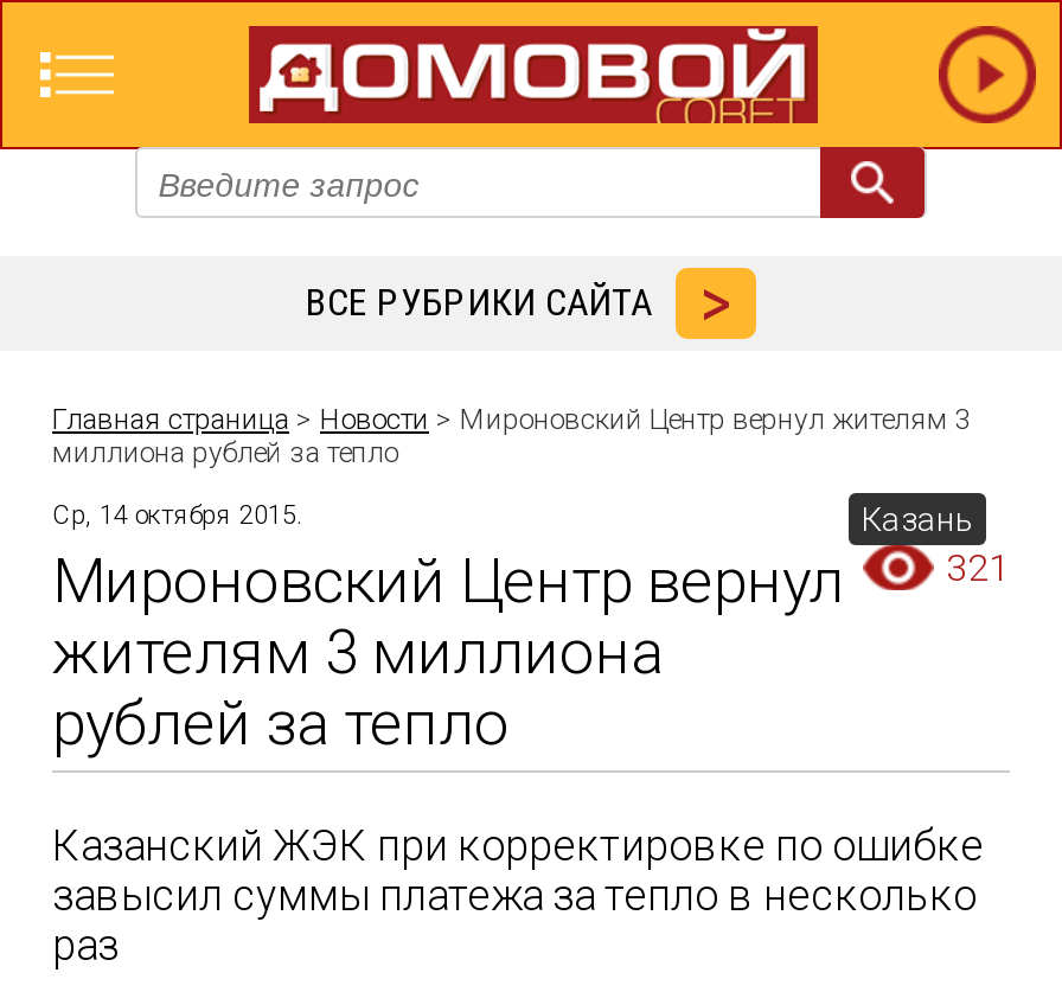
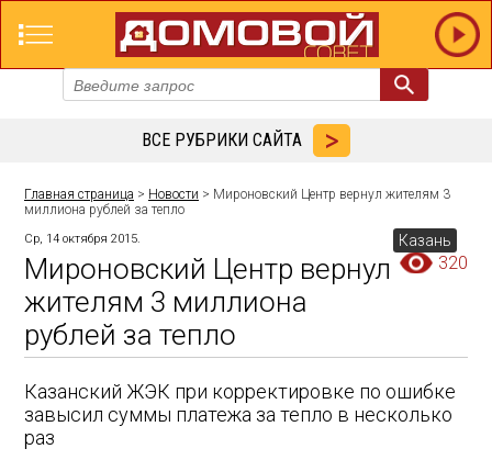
[946,545,1010,590] 321 -> [438,253,468,273] 320

